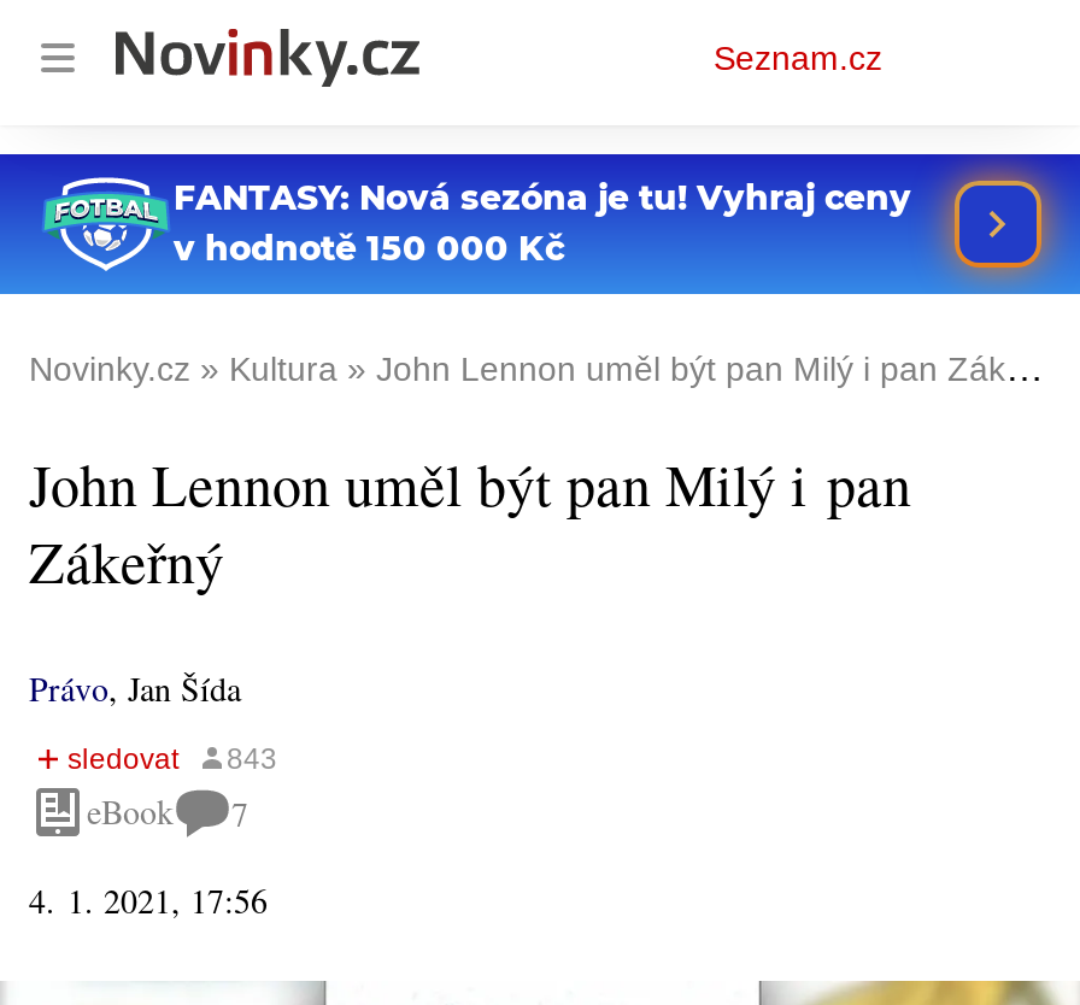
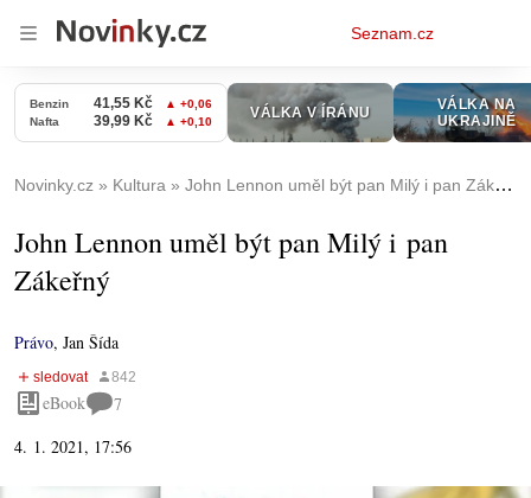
[7,152,1073,296] [image] -> [4,81,527,148] [image]

